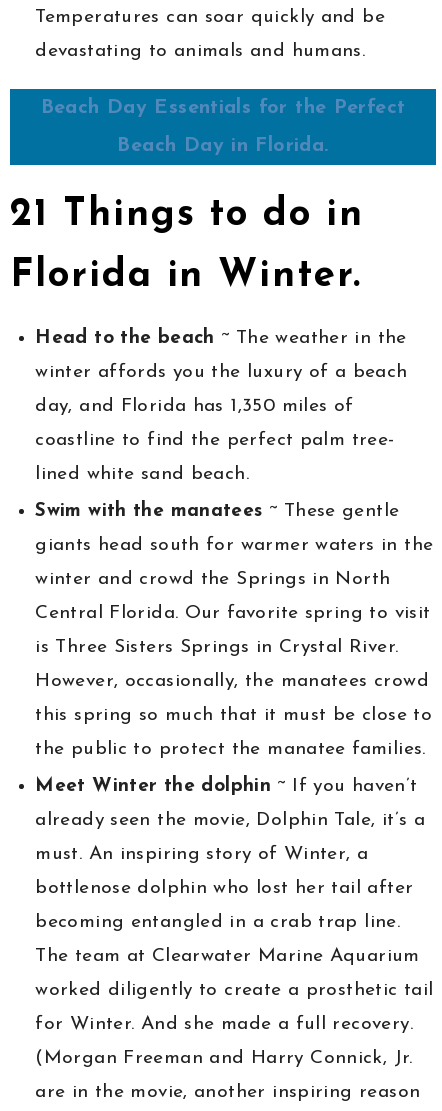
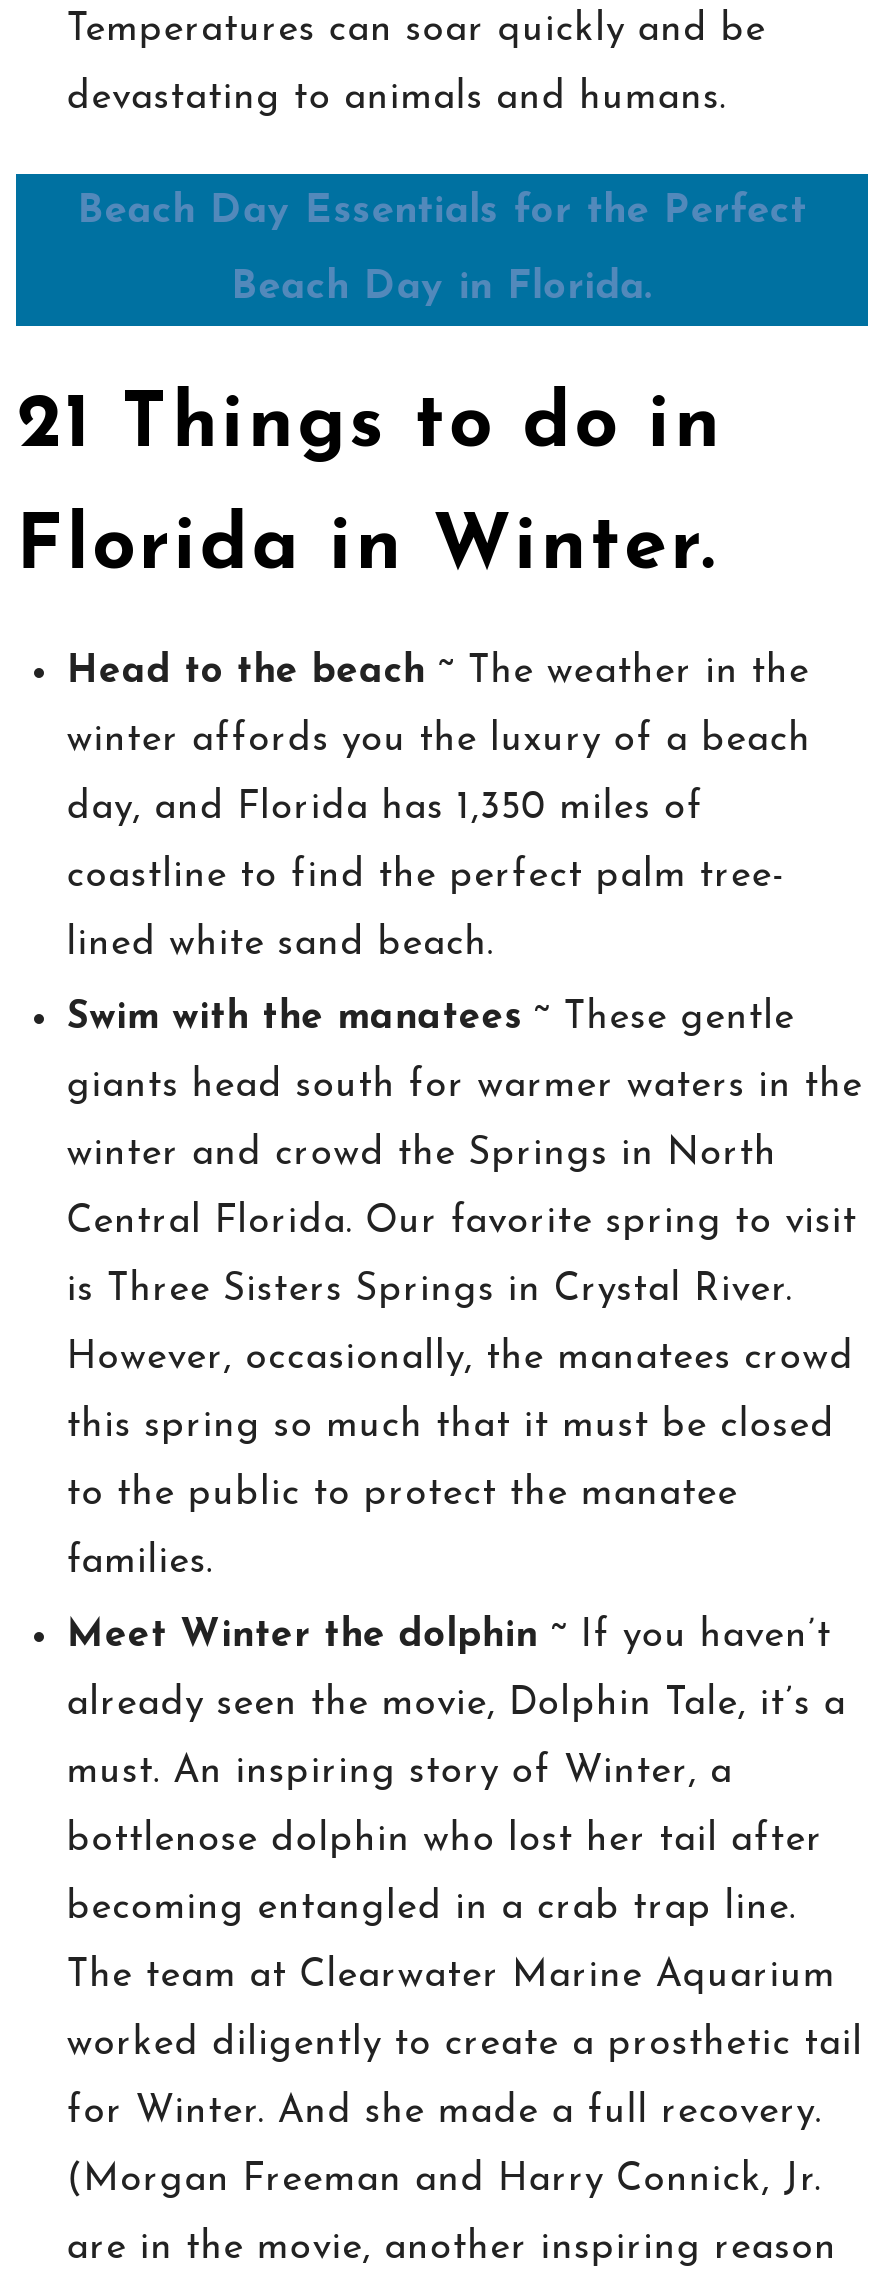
[35,706,432,759] this spring so much that it must be close to | the public to protect the manatee families. -> [66,1409,835,1583] this spring so much that it must be closed | to the public to protect the manatee | families.

